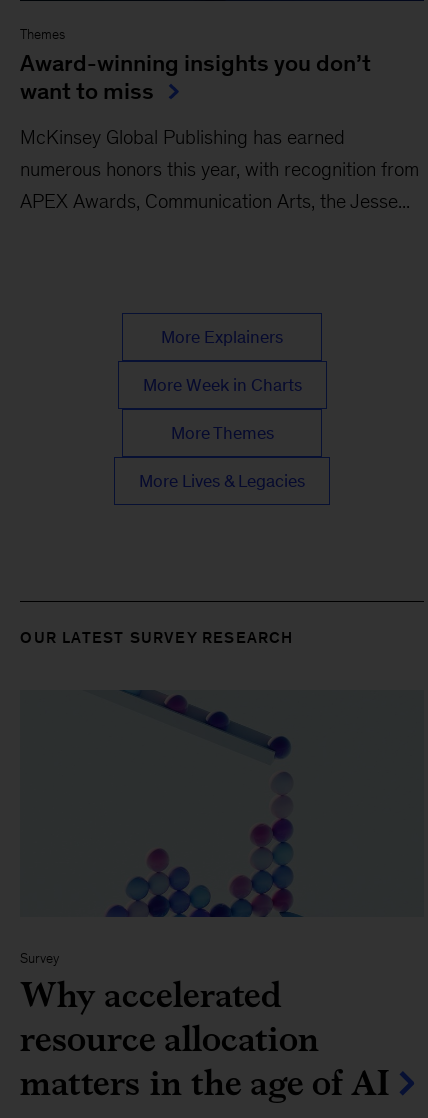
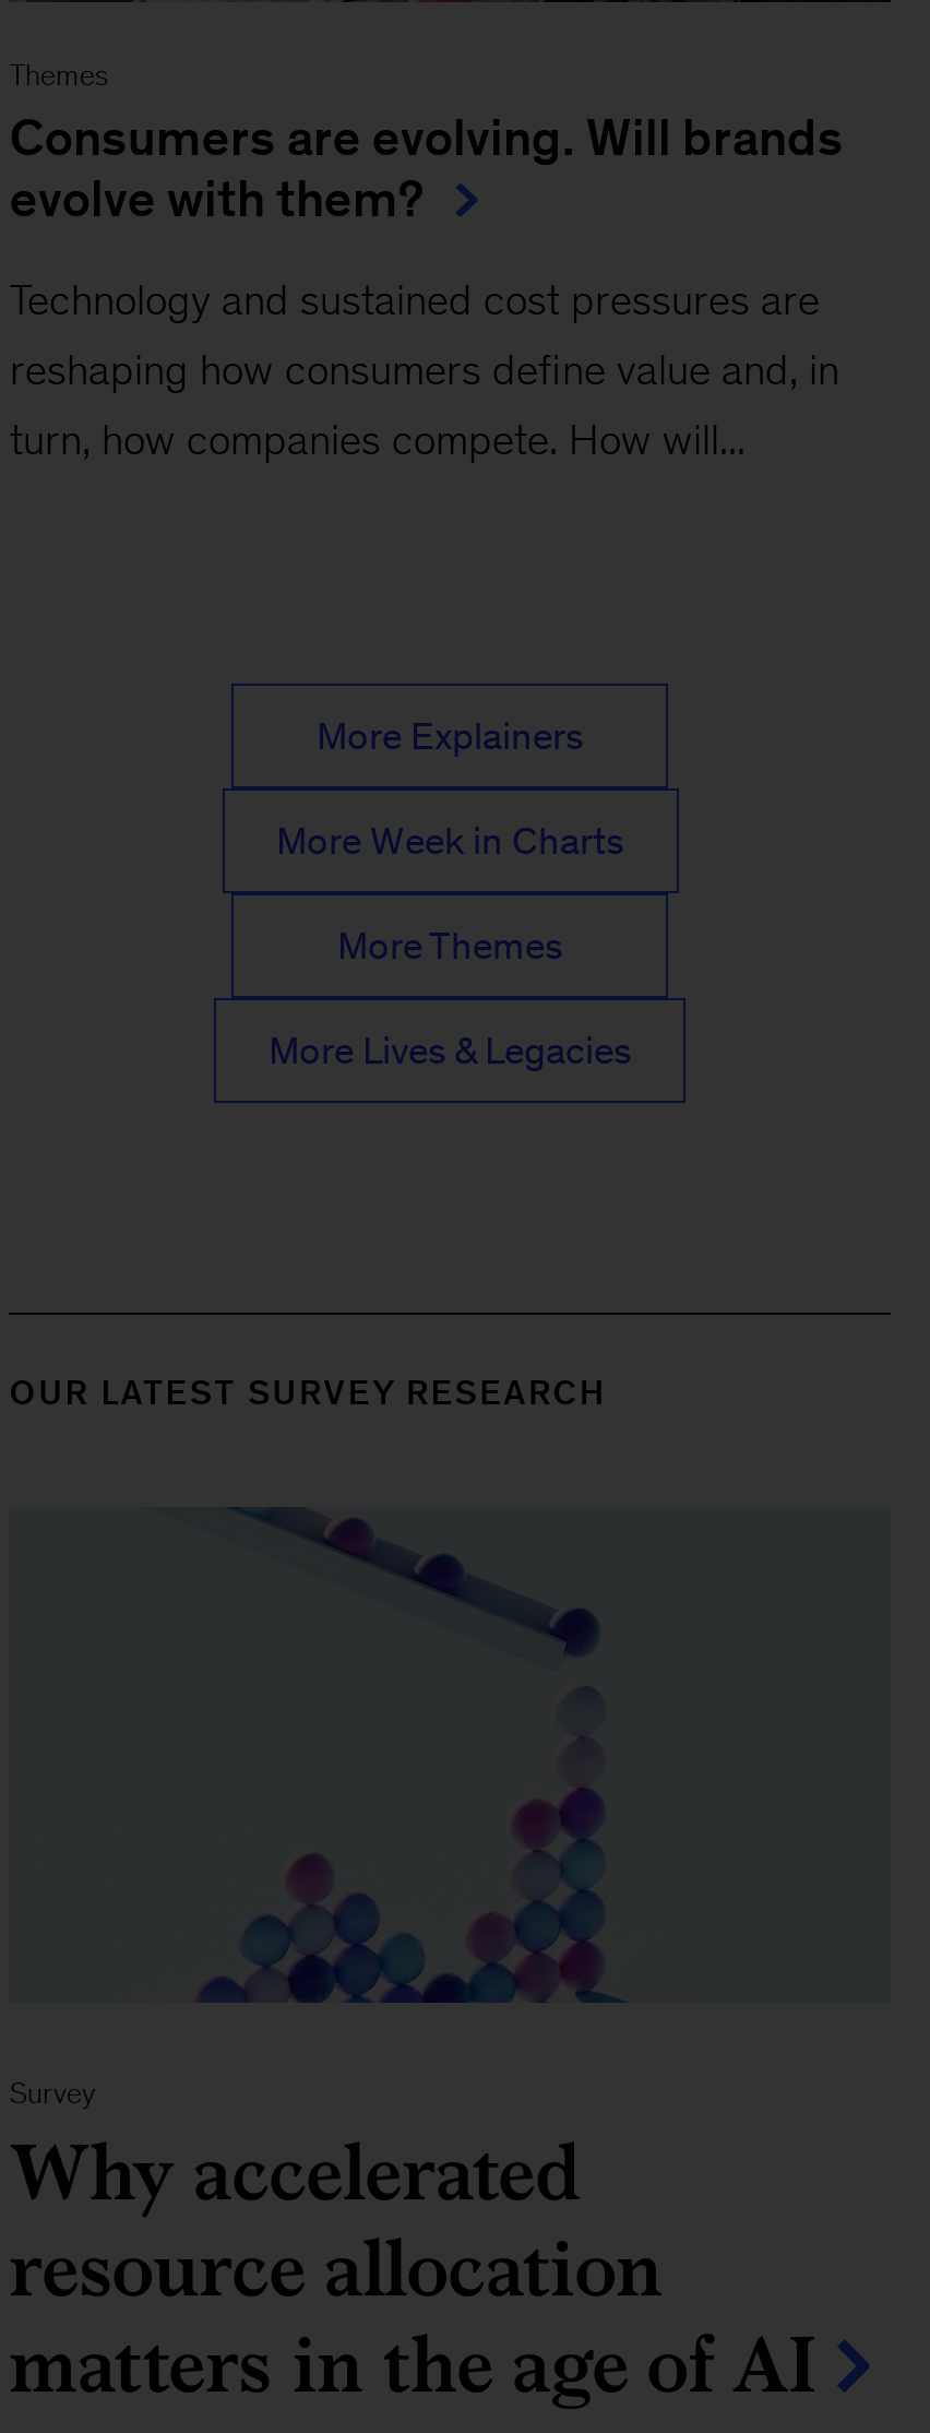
[20,50,371,104] Award-winning insights you don’t | want to miss -> [10,110,844,228] Consumers are evolving. Will brands | evolve with them?
[20,126,345,148] McKinsey Global Publishing has earned -> [10,276,820,324] Technology and sustained cost pressures are
[20,158,419,180] numerous honors this year, with recognition from -> [10,346,839,394] reshaping how consumers define value and, in
[20,190,410,212] APEX Awards, Communication Arts, the Jesse... -> [10,416,745,464] turn, how companies compete. How will...

